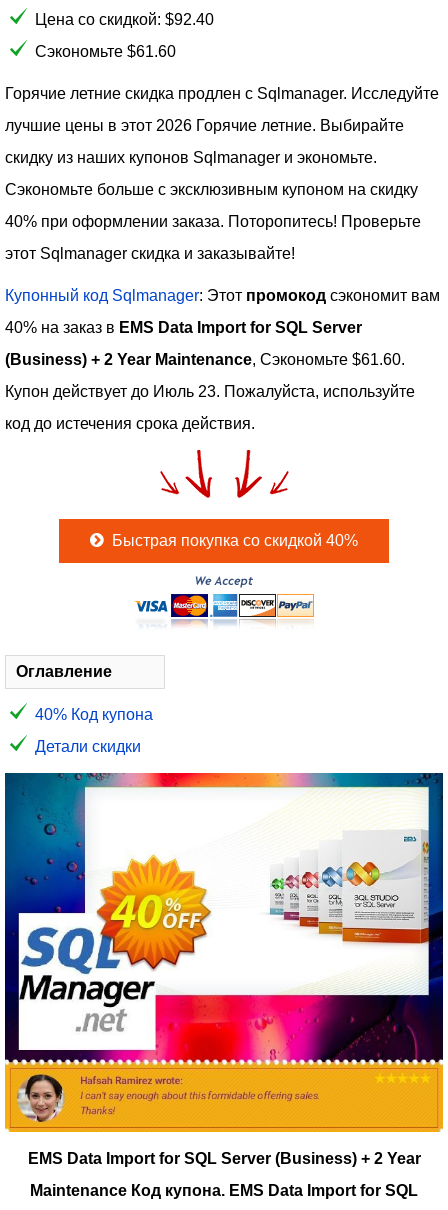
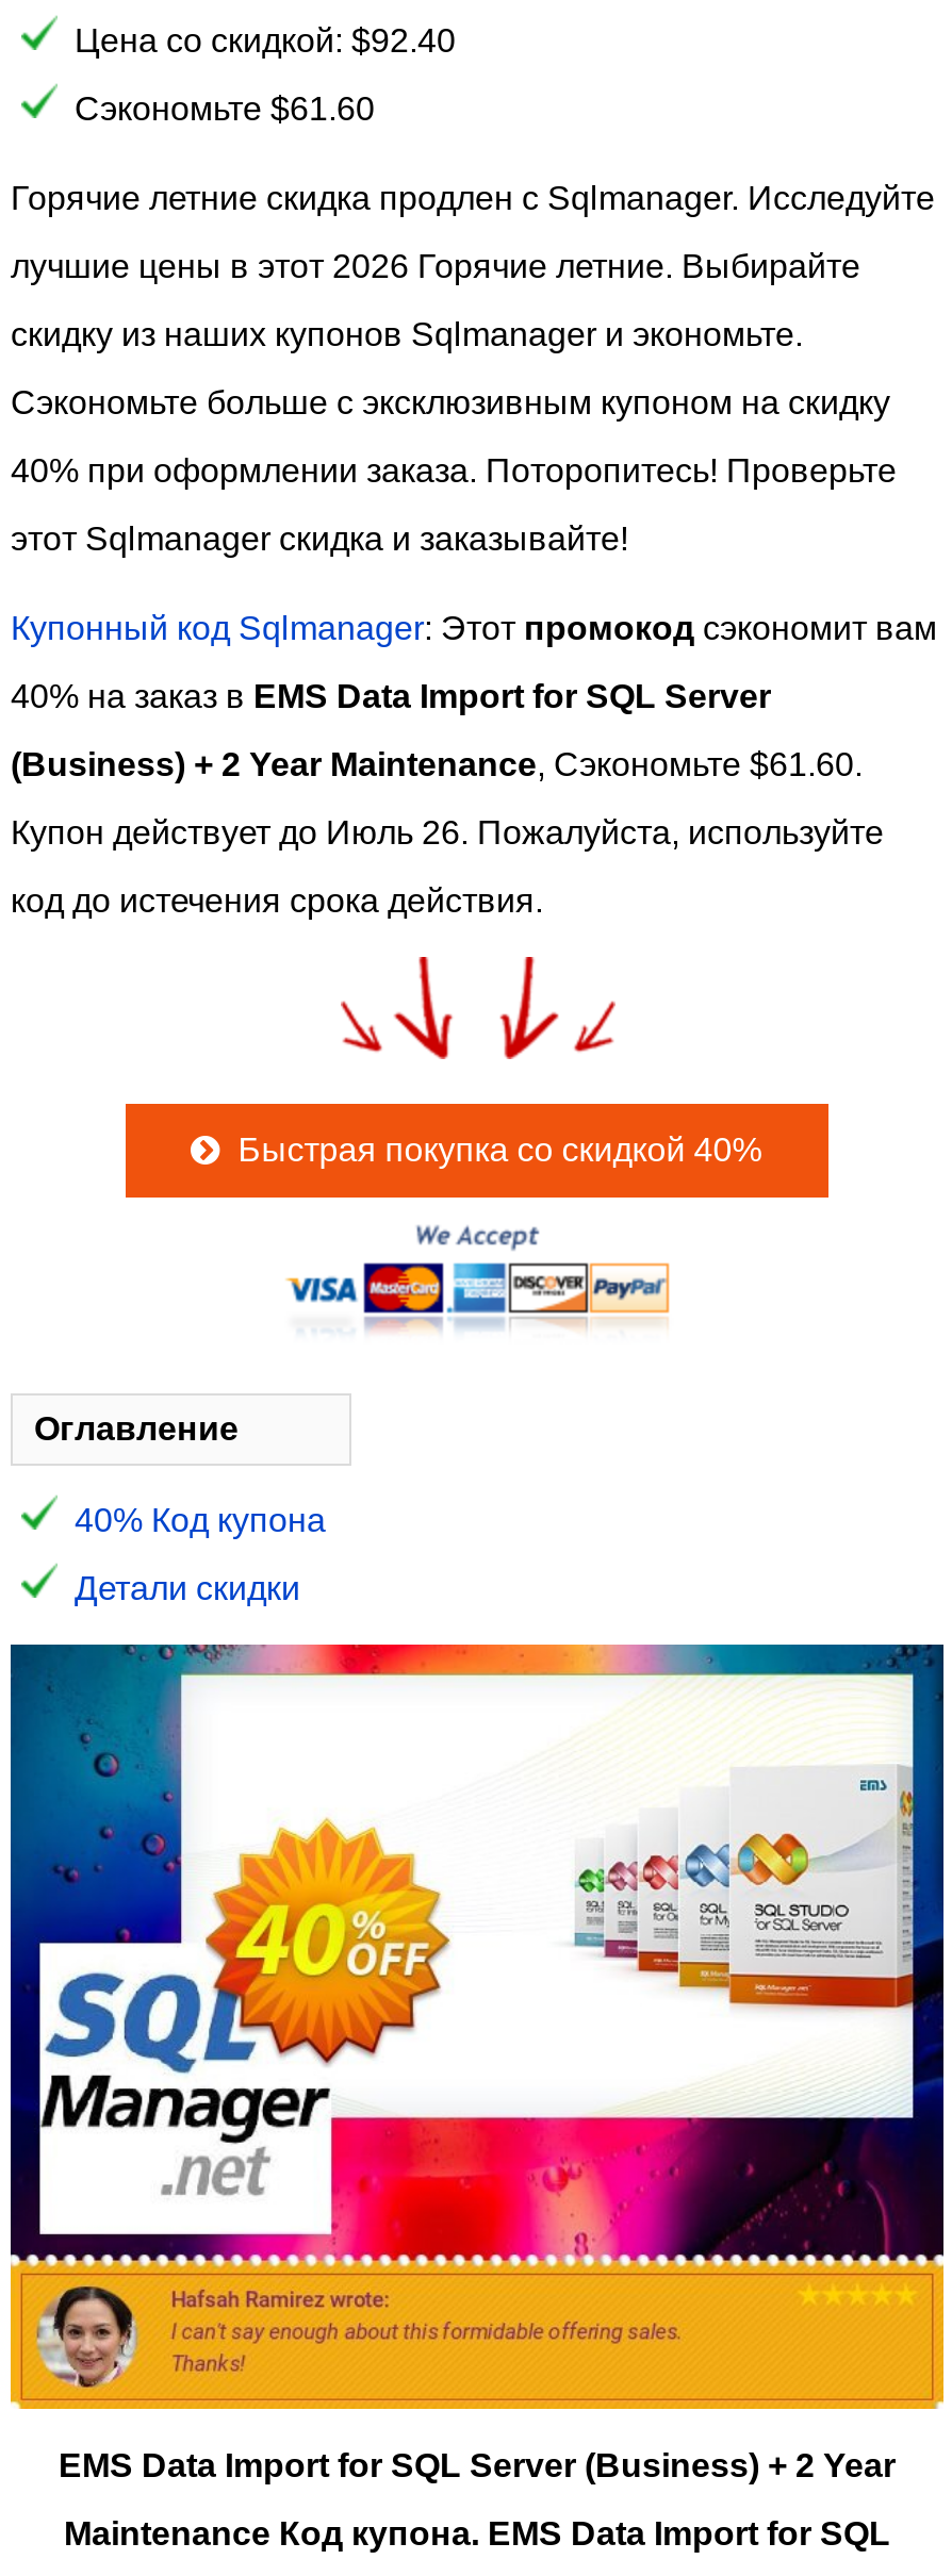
[5,383,415,400] Купон действует до Июль 23. Пожалуйста, используйте -> [11,814,884,851] Купон действует до Июль 26. Пожалуйста, используйте

